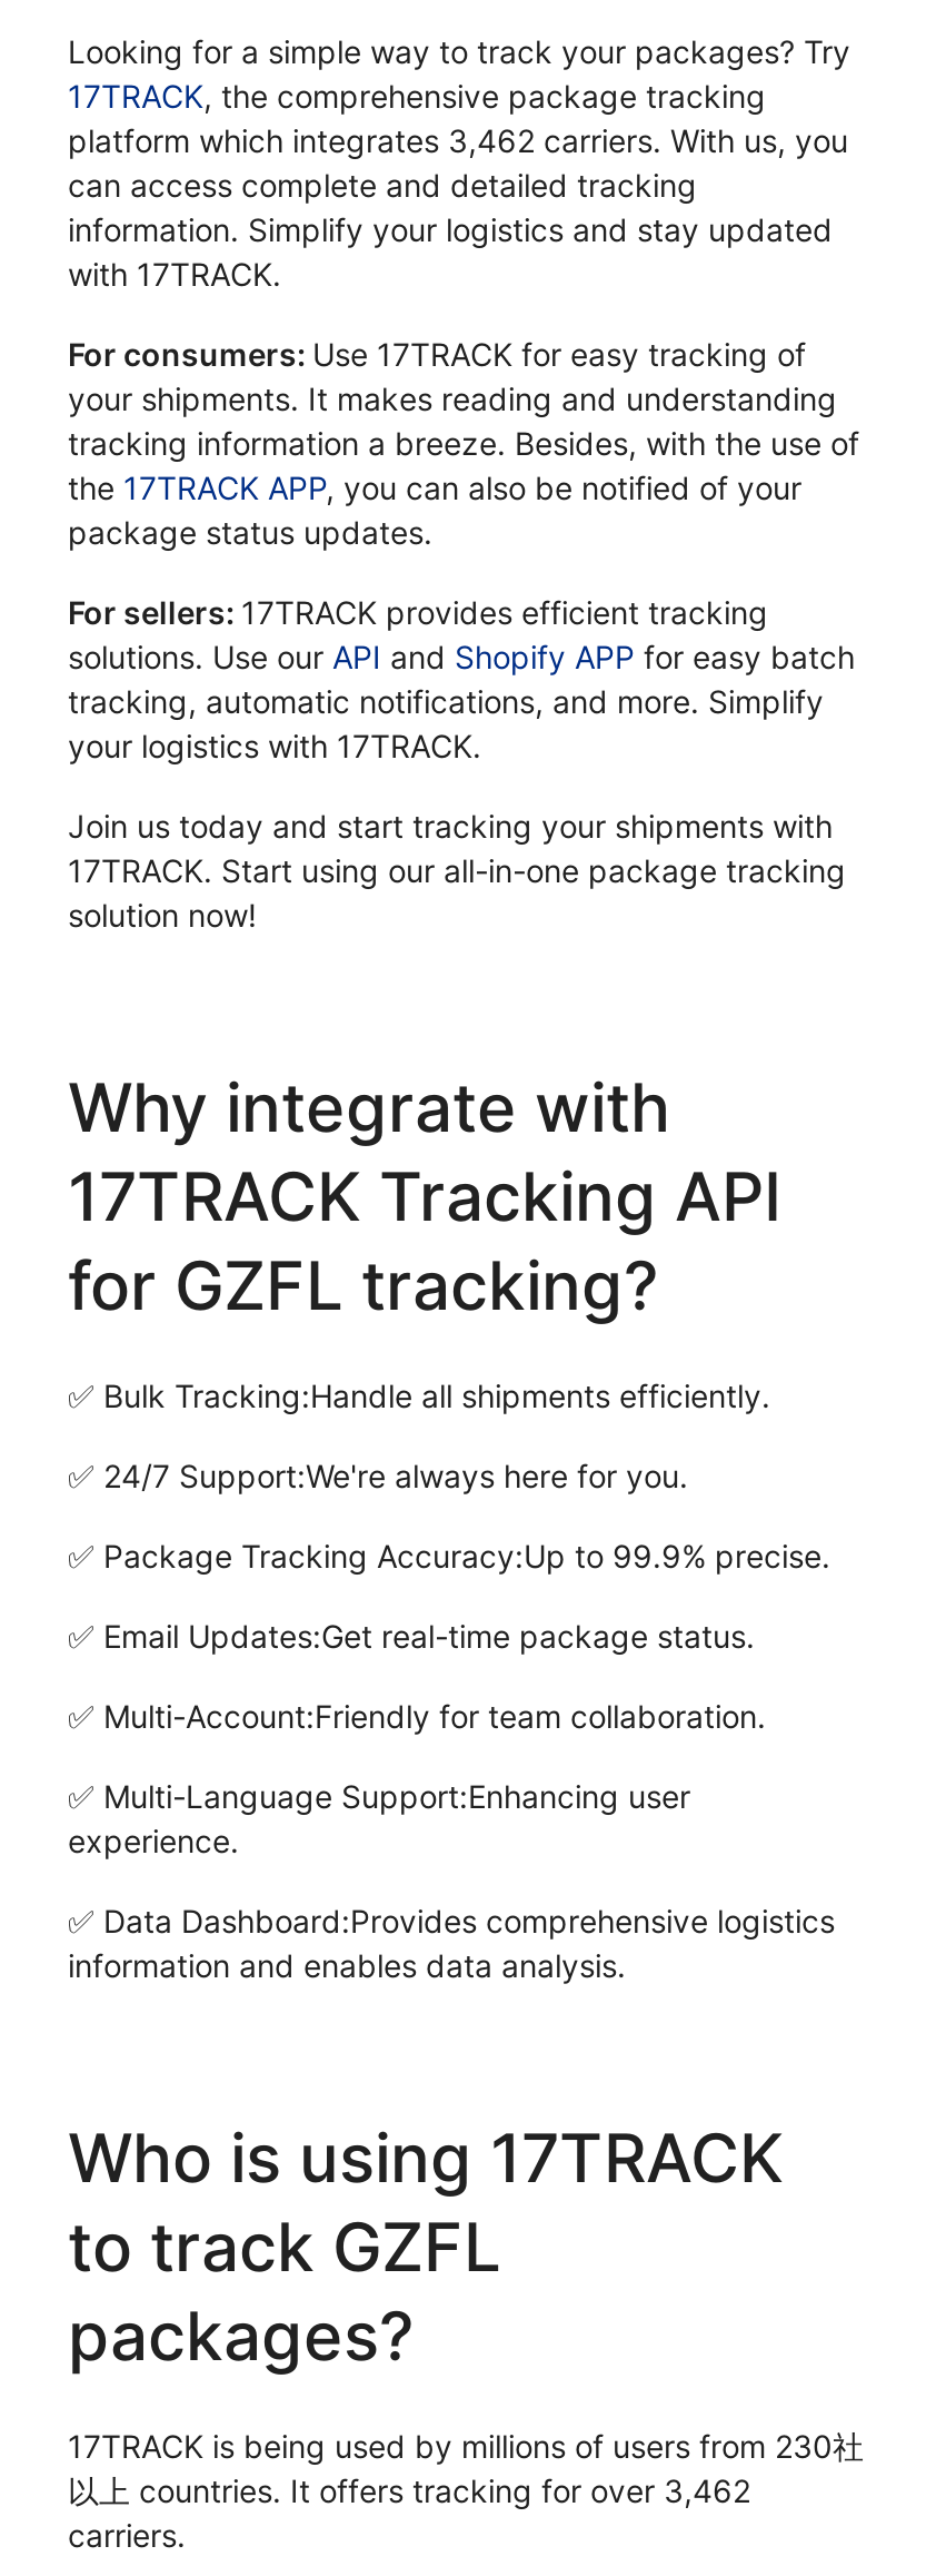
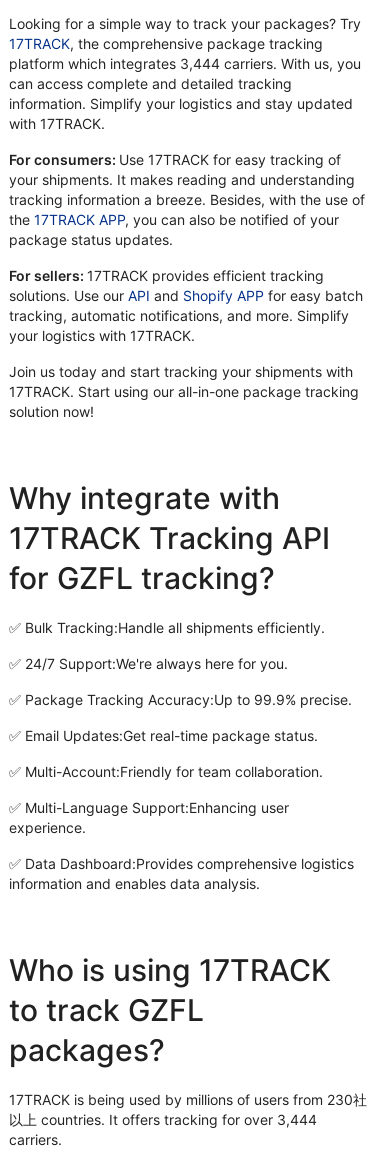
[68,122,848,160] platform which integrates 3,462 carriers. With us, you -> [9,55,361,72] platform which integrates 3,444 carriers. With us, you
[68,2472,750,2510] 以上 countries. It offers tracking for over 3,462 -> [9,1111,317,1128] 以上 countries. It offers tracking for over 3,444

